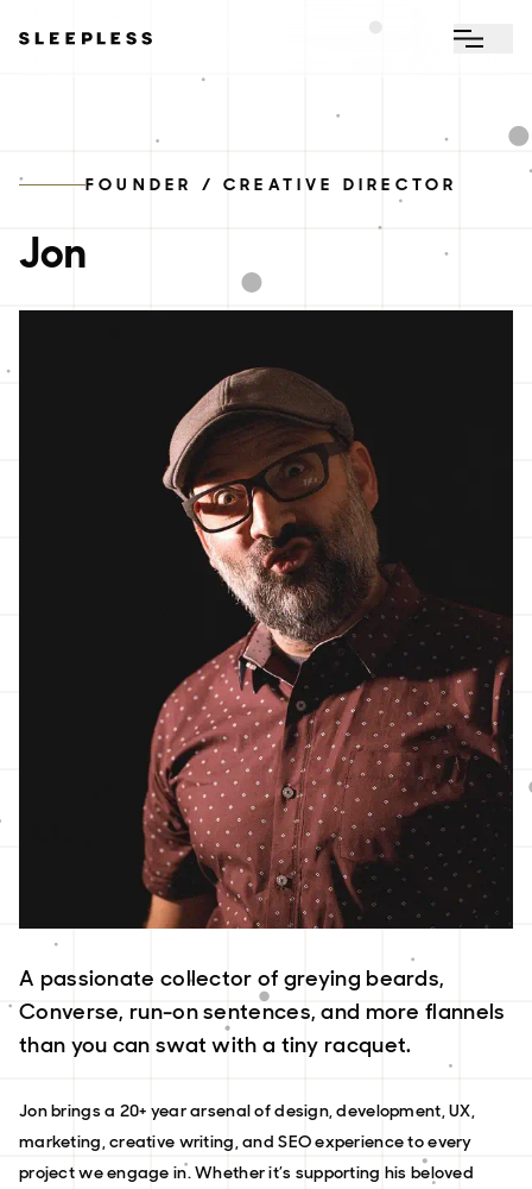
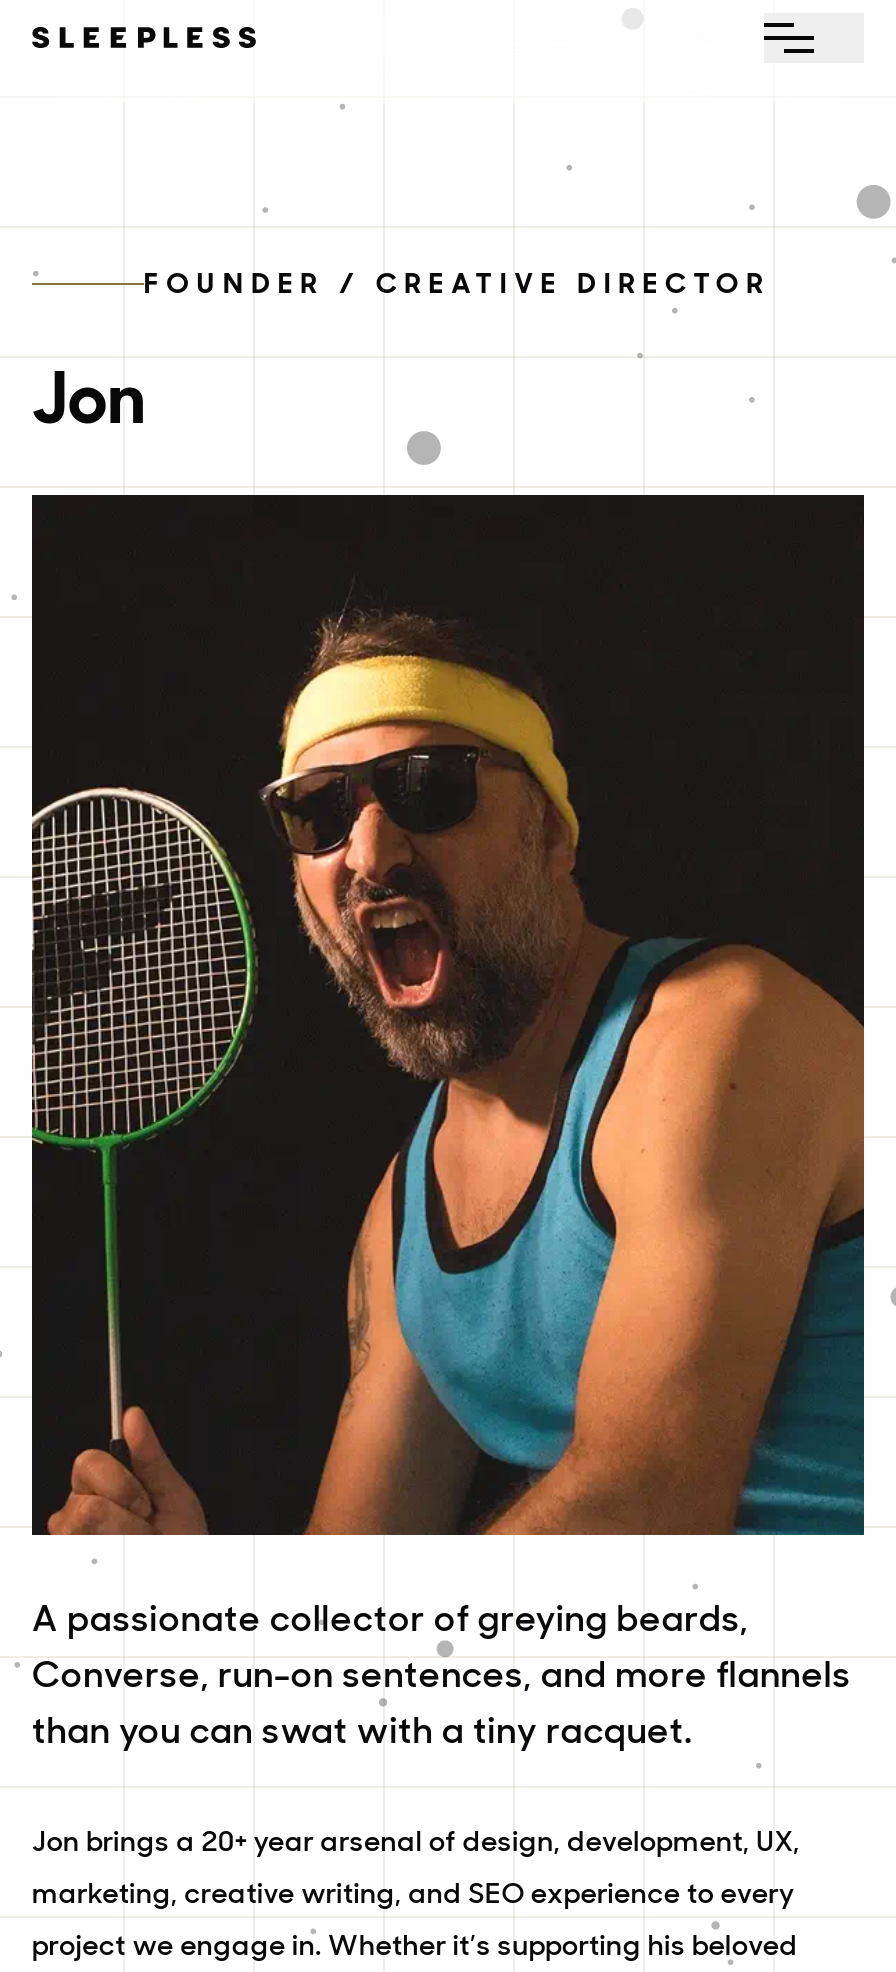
[18,367,514,930] [image] -> [30,593,866,1537] [image]

